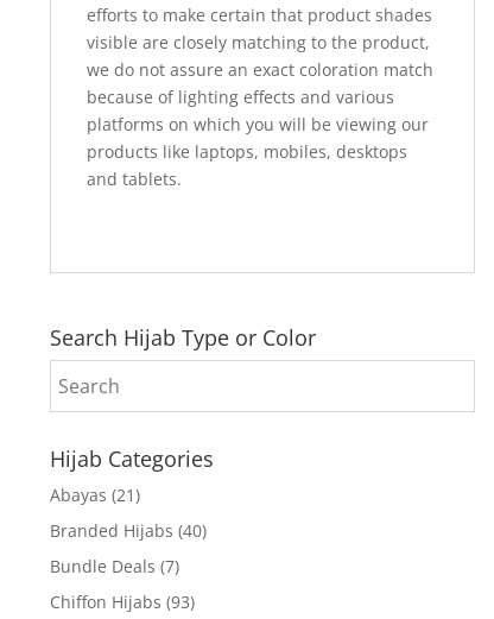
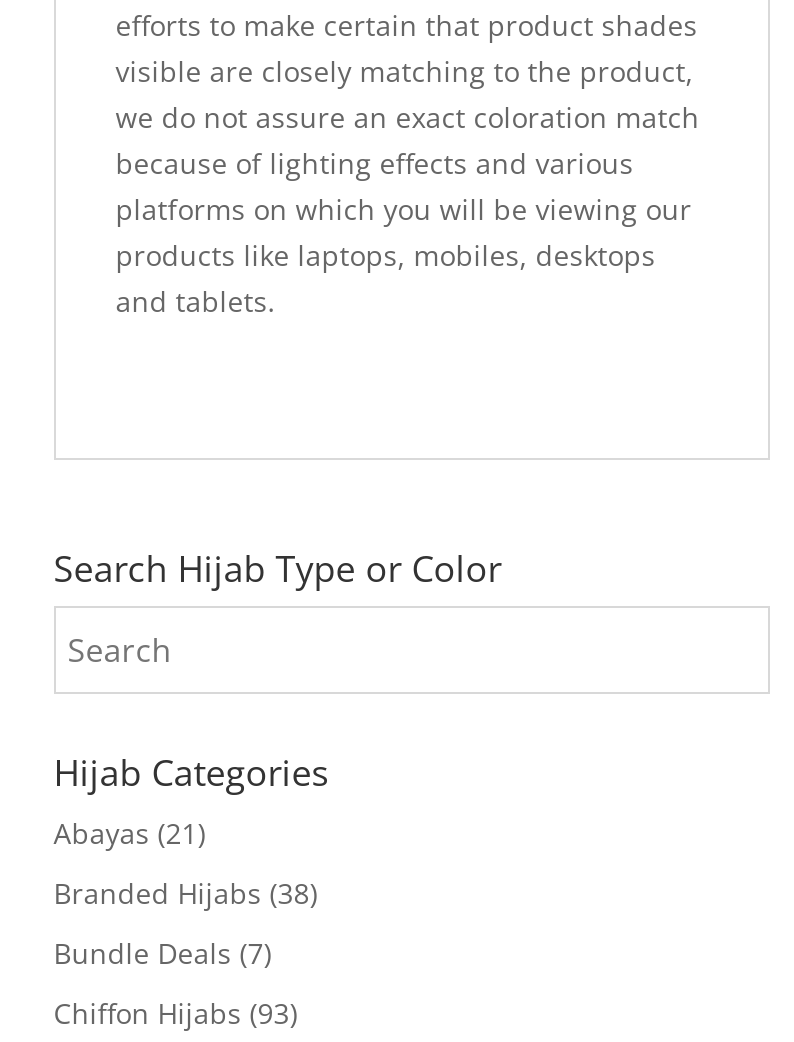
[50,519,206,542] Branded Hijabs (40) -> [54,874,318,912] Branded Hijabs (38)

